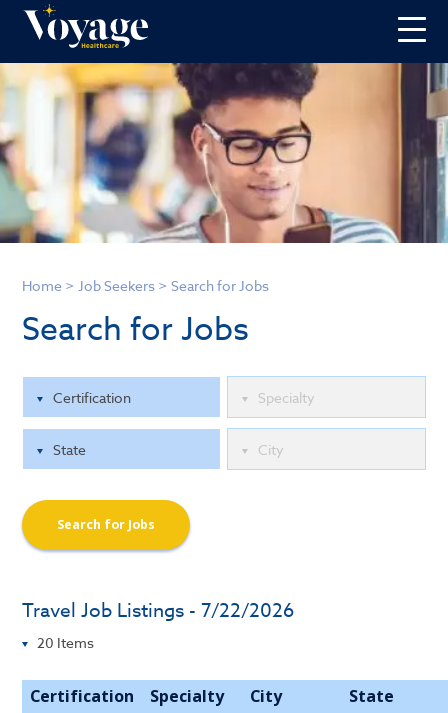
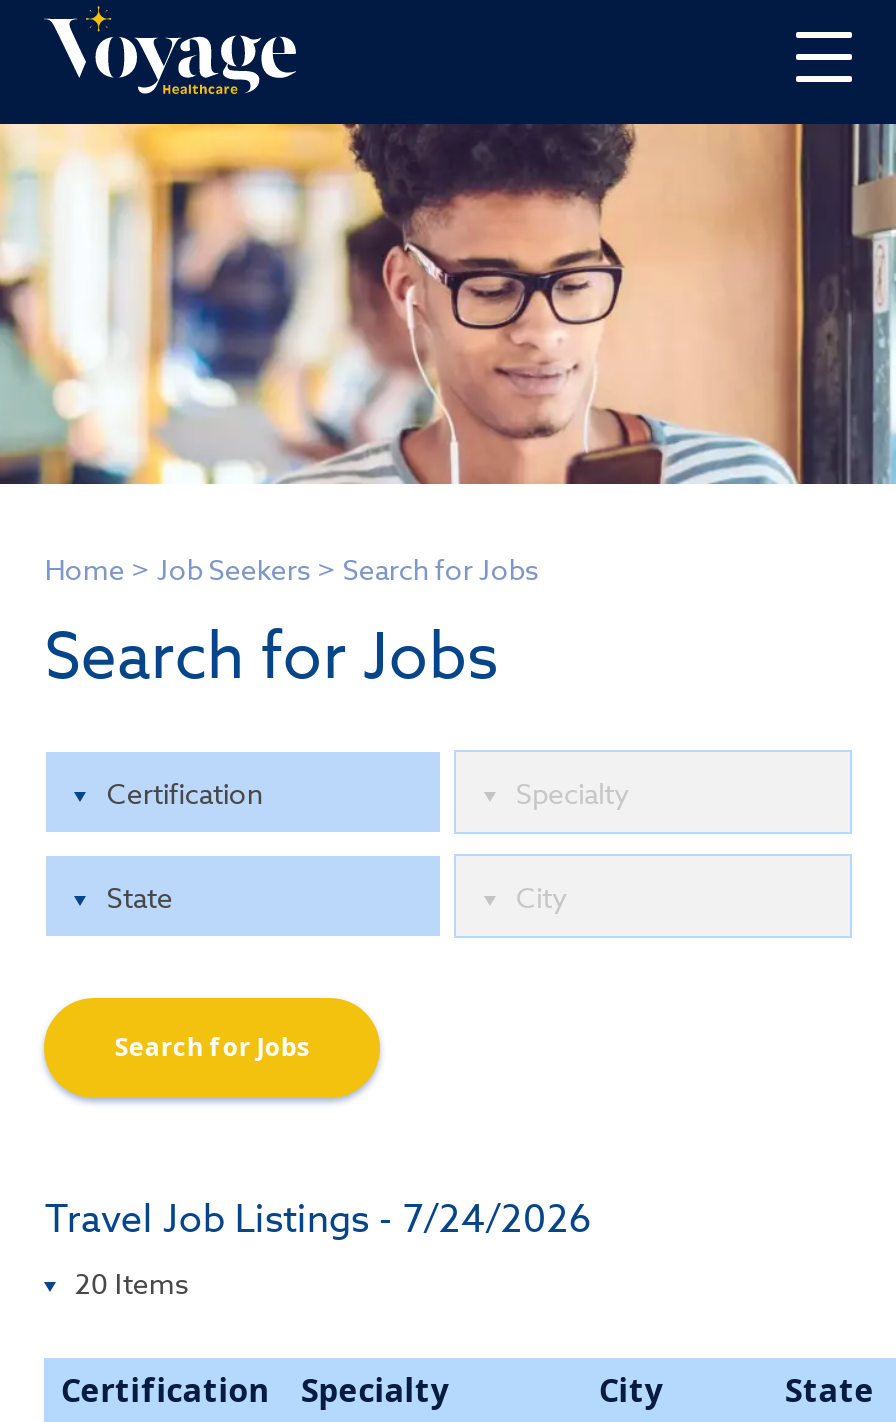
[22,597,294,623] Travel Job Listings - 7/22/2026 -> [45,1192,591,1244] Travel Job Listings - 7/24/2026

